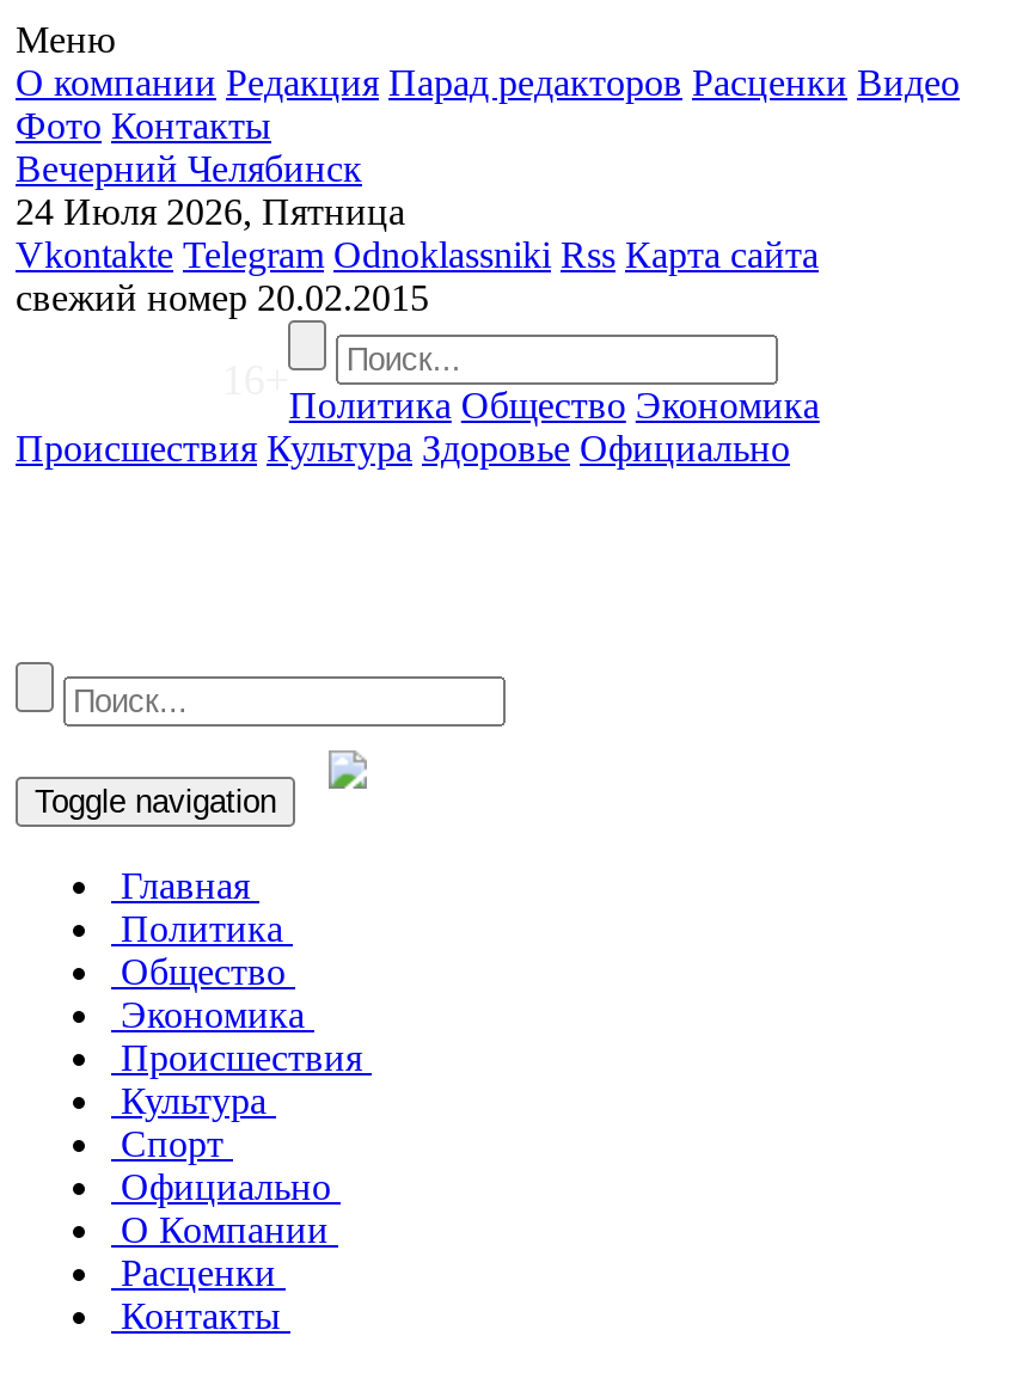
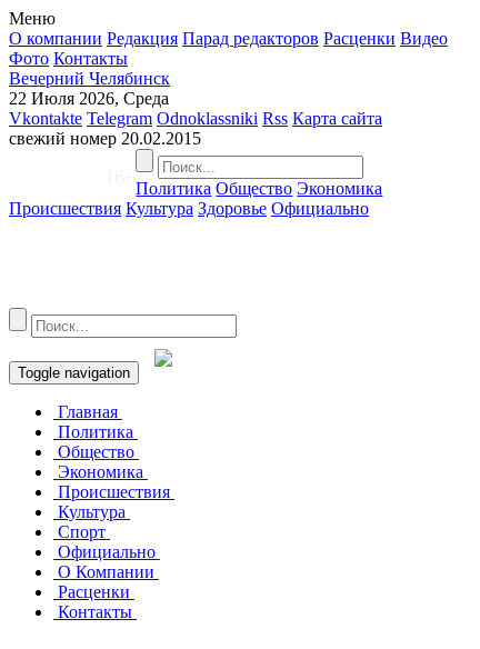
[16,191,405,232] 24 Июля 2026, Пятница -> [9,89,169,108] 22 Июля 2026, Среда

